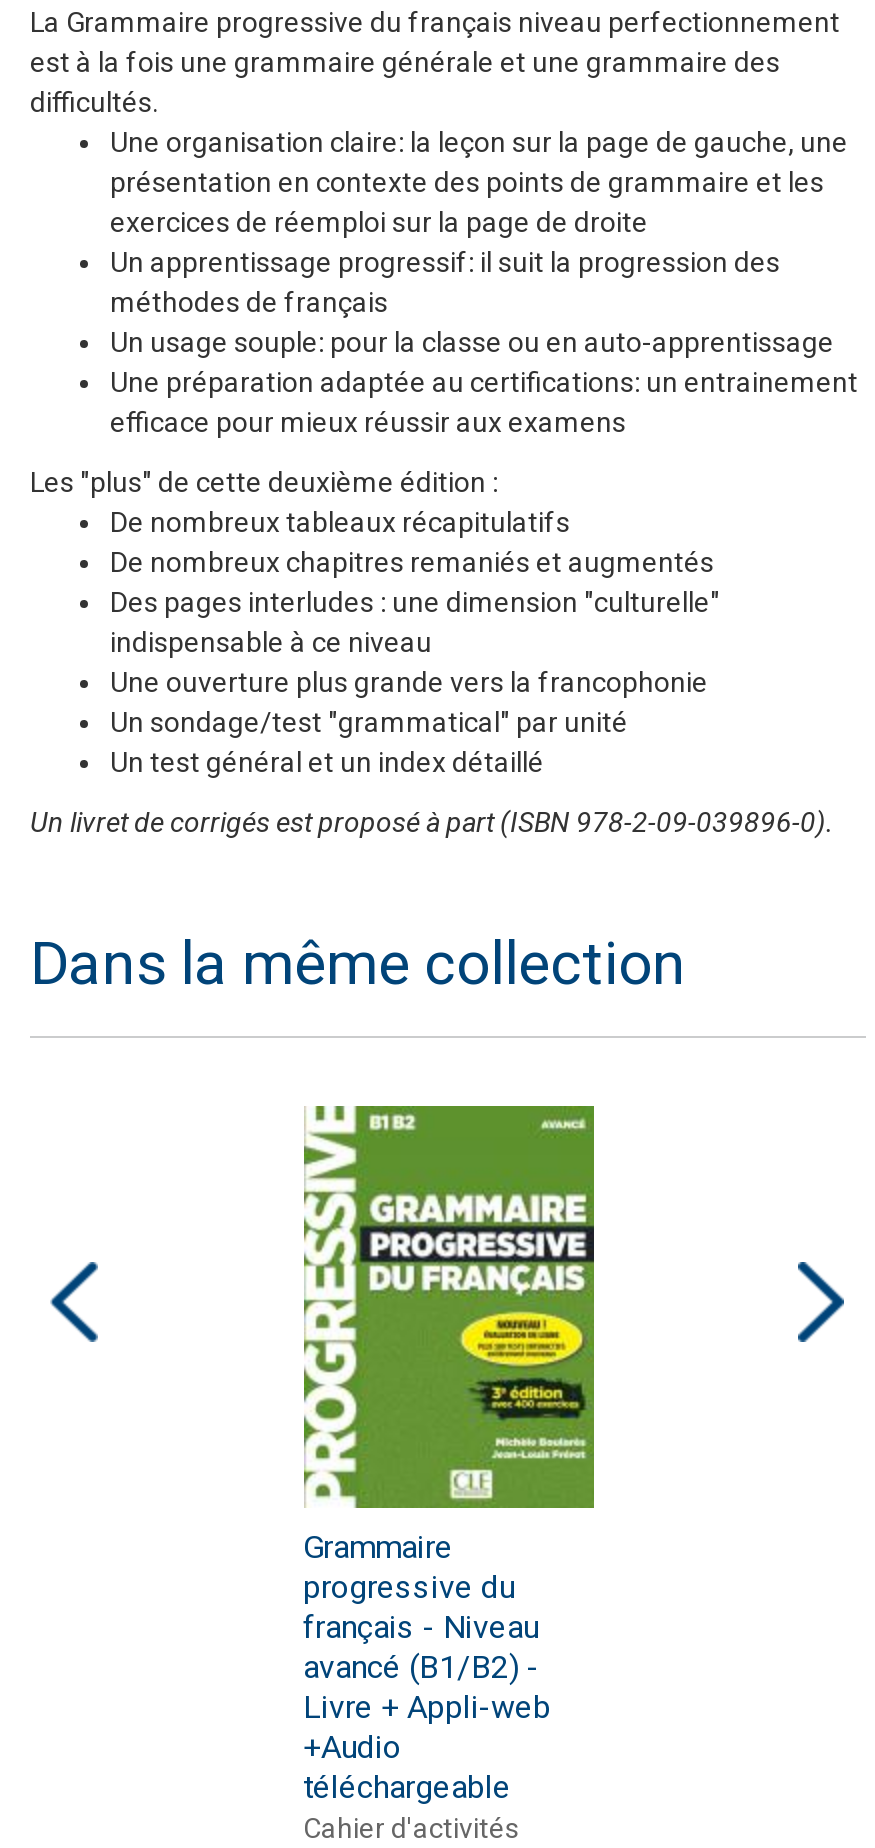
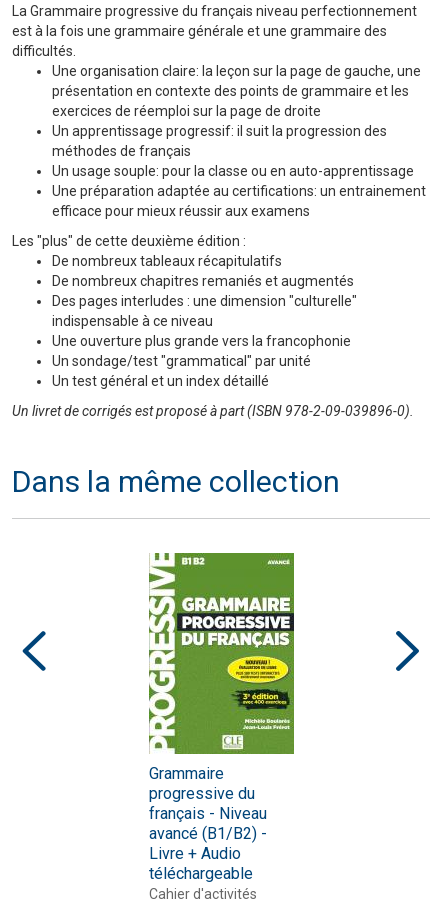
[303,1687,551,1765] Livre + Appli-web | +Audio -> [148,844,240,863] Livre + Audio

